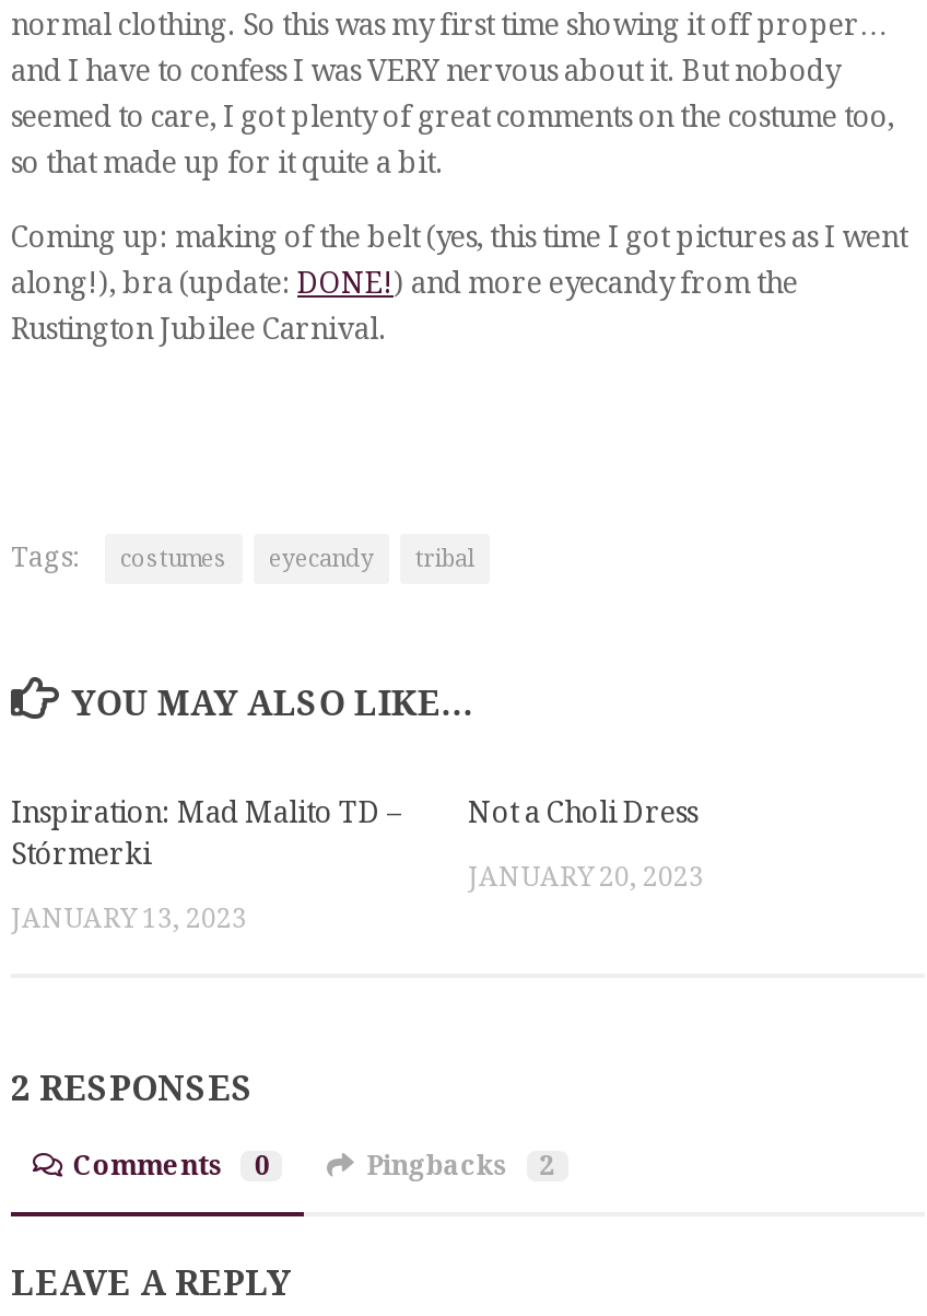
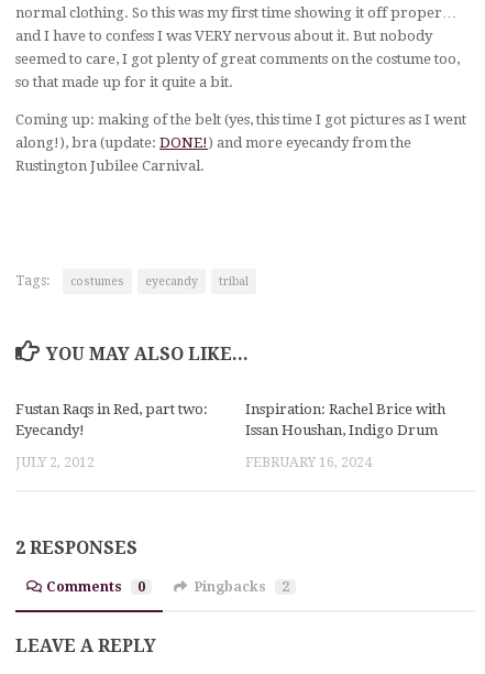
[11,796,402,870] Inspiration: Mad Malito TD – | Stórmerki -> [15,401,208,438] Fustan Raqs in Red, part two: | Eyecandy!
[468,796,697,829] Not a Choli Dress -> [245,401,445,438] Inspiration: Rachel Brice with | Issan Houshan, Indigo Drum
[468,862,704,892] JANUARY 20, 2023 -> [245,455,372,470] FEBRUARY 16, 2024
[11,903,247,934] JANUARY 13, 2023 -> [15,455,95,470] JULY 2, 2012

